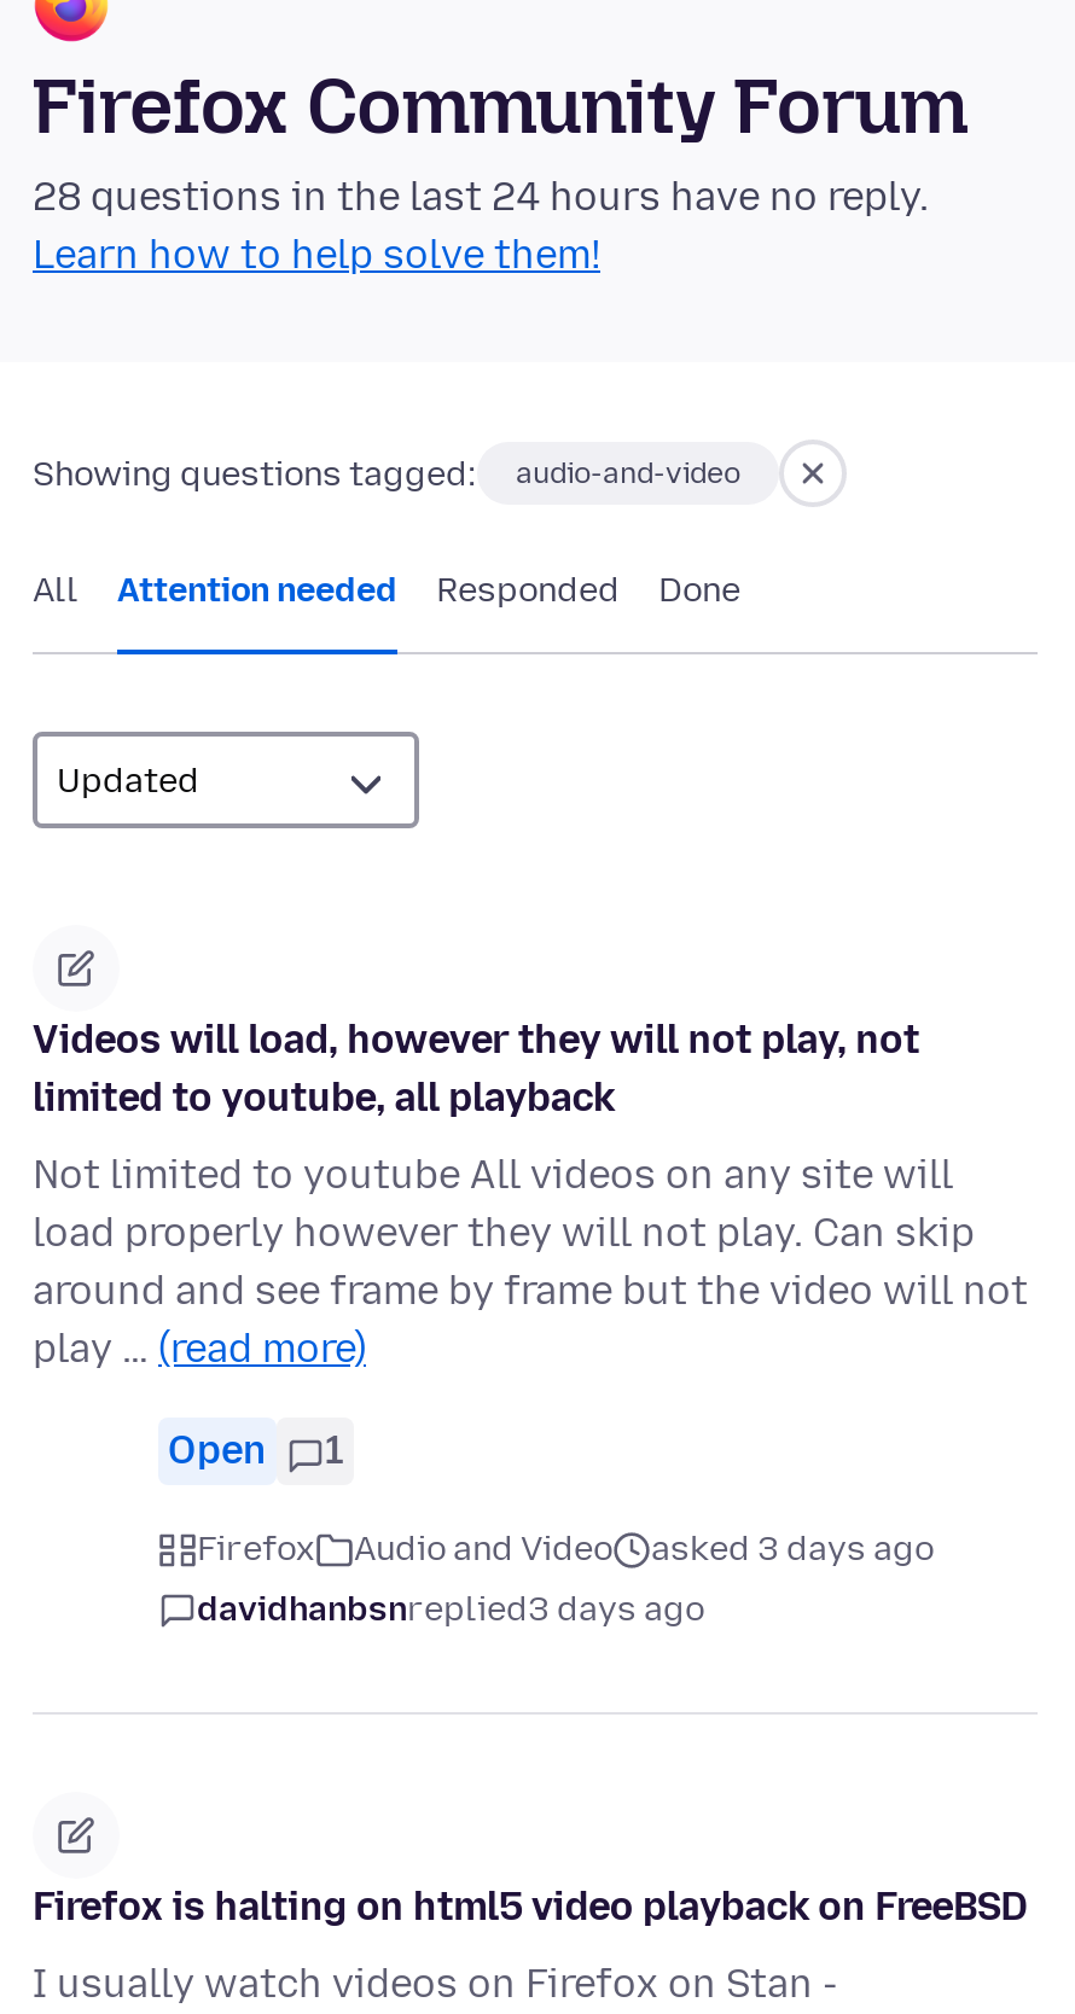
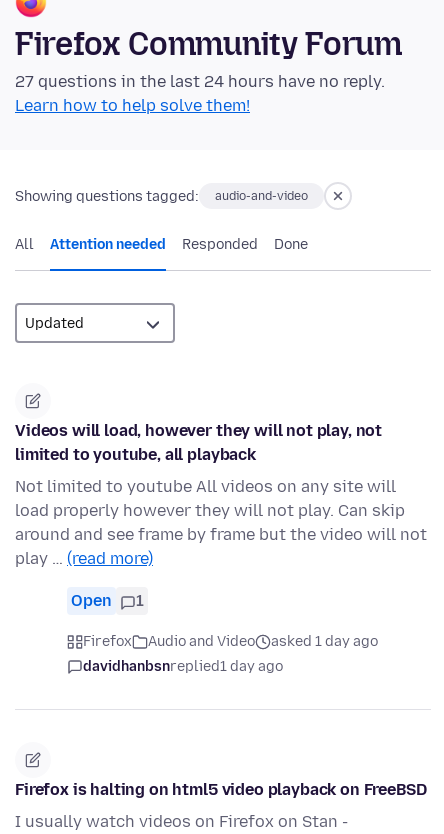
[33,175,929,221] 28 questions in the last 24 hours have no reply. -> [15,72,385,91] 27 questions in the last 24 hours have no reply.
[651,1530,934,1571] asked 3 days ago -> [271,633,378,650] asked 1 day ago
[197,1590,704,1631] davidhanbsnreplied3 days ago -> [83,658,283,675] davidhanbsnreplied1 day ago

